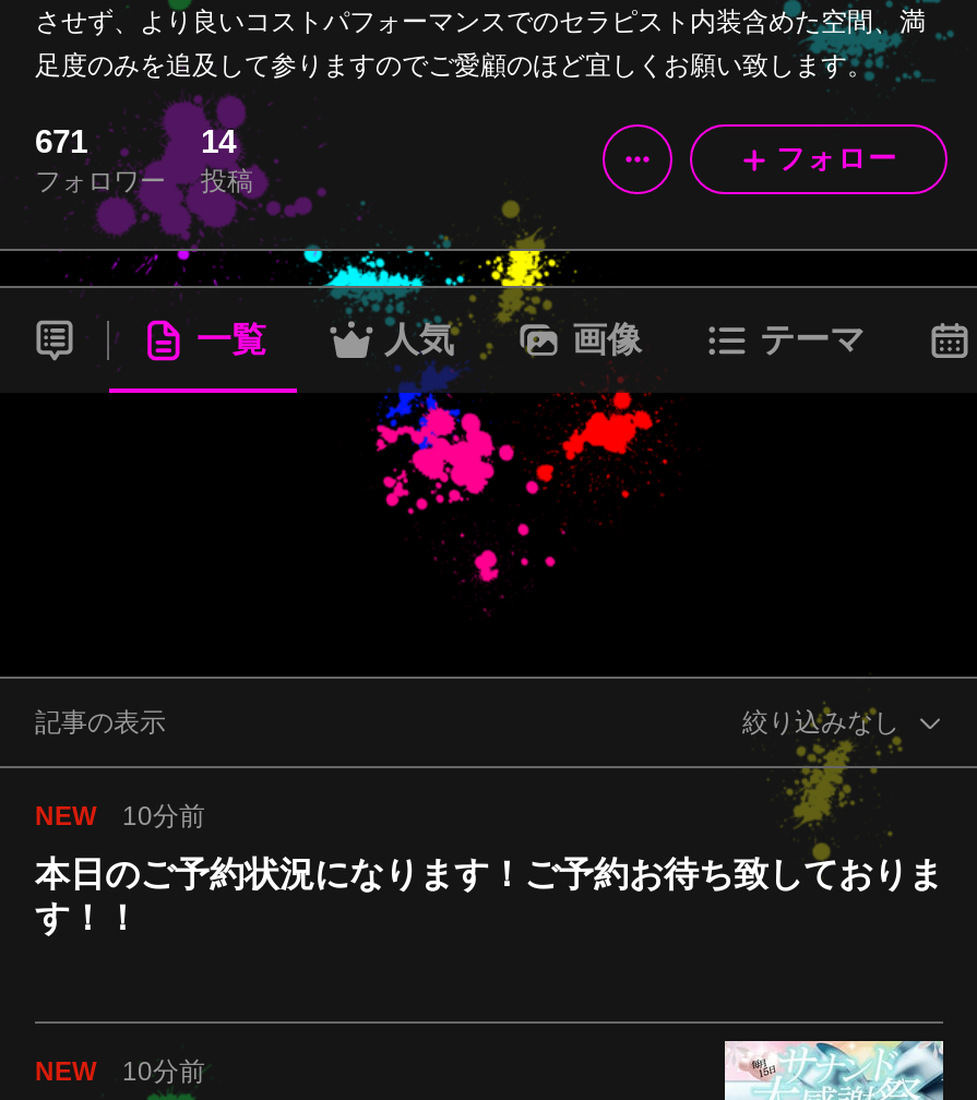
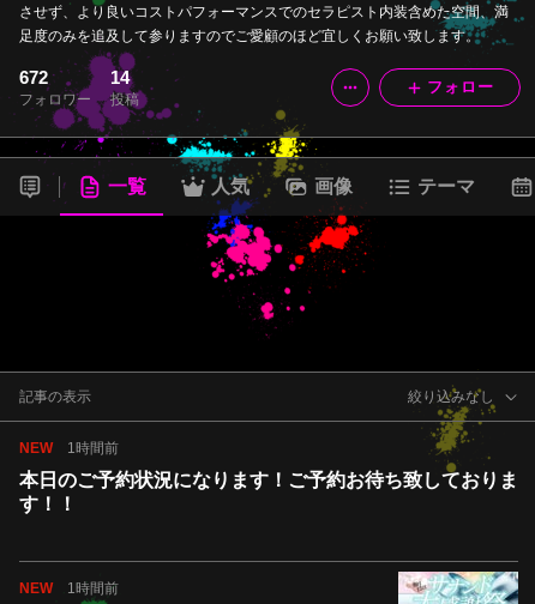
[35,122,87,159] 671 -> [19,67,48,87] 672
[35,801,205,832] NEW 10分前 -> [19,440,119,457] NEW 1時間前
[35,1056,205,1087] NEW 10分前 -> [19,580,119,597] NEW 1時間前

